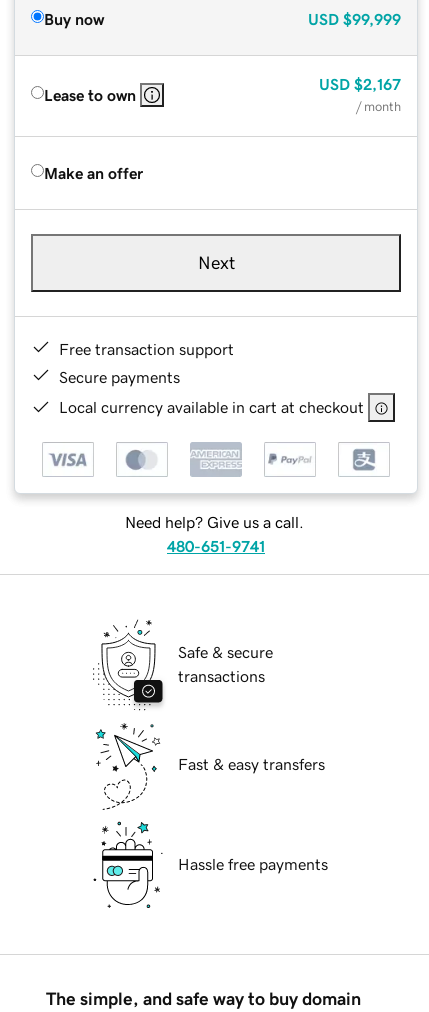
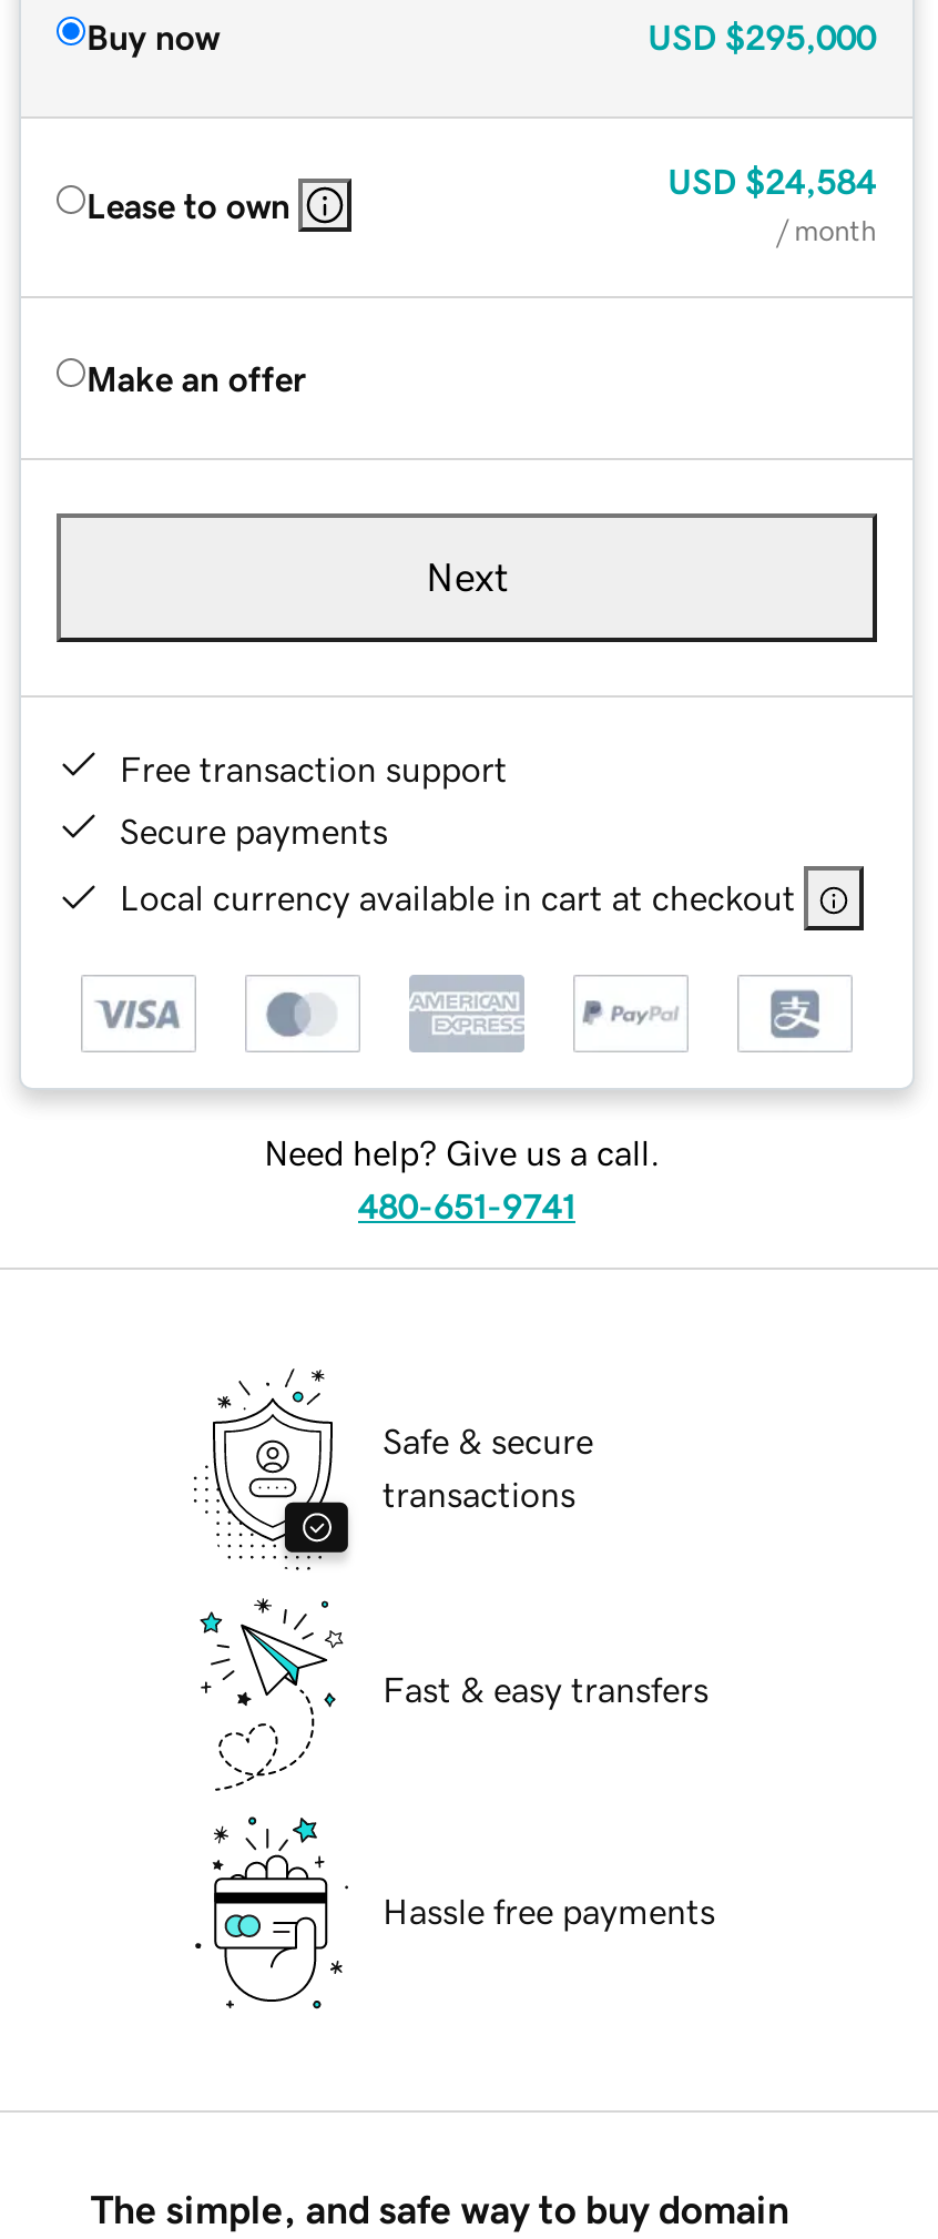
[308,11,401,27] USD $99,999 -> [648,18,876,53] USD $295,000
[319,76,401,92] USD $2,167 -> [668,162,876,198] USD $24,584

